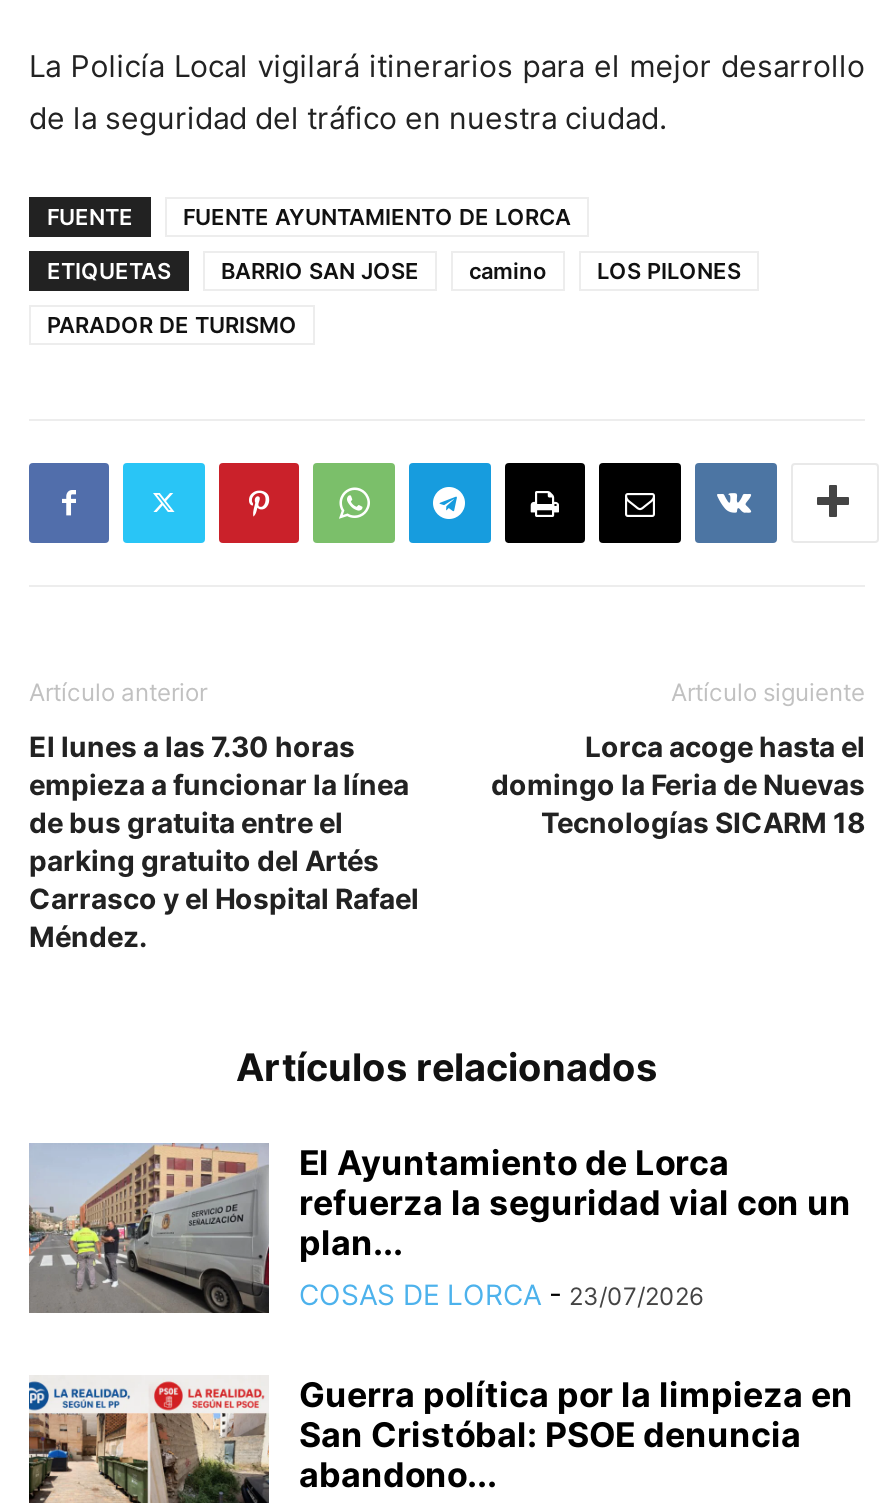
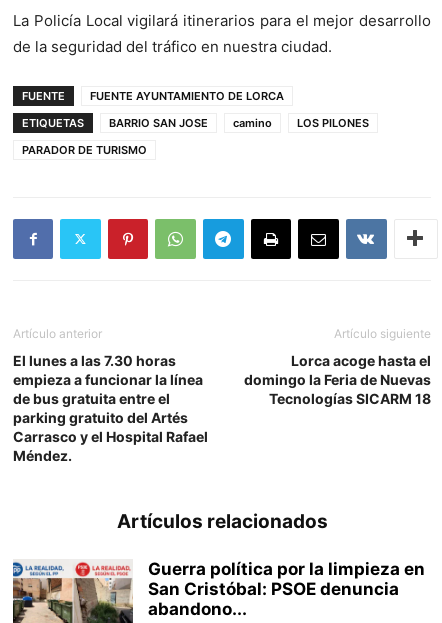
[27,1143,851,1315] [image] | El Ayuntamiento de Lorca | refuerza la seguridad vial con un | plan... | COSAS DE LORCA - 23/07/2026 -> none

